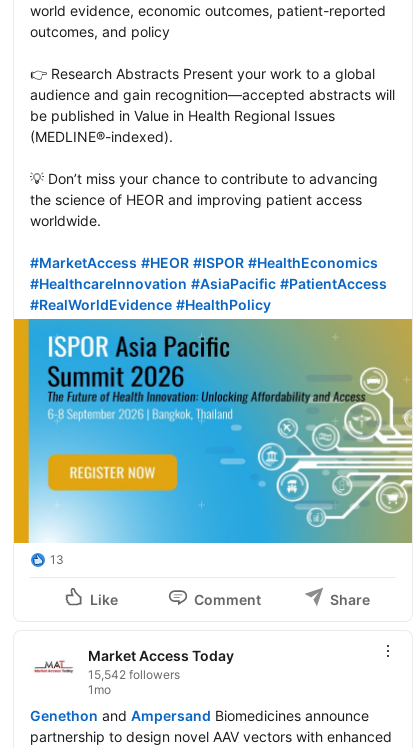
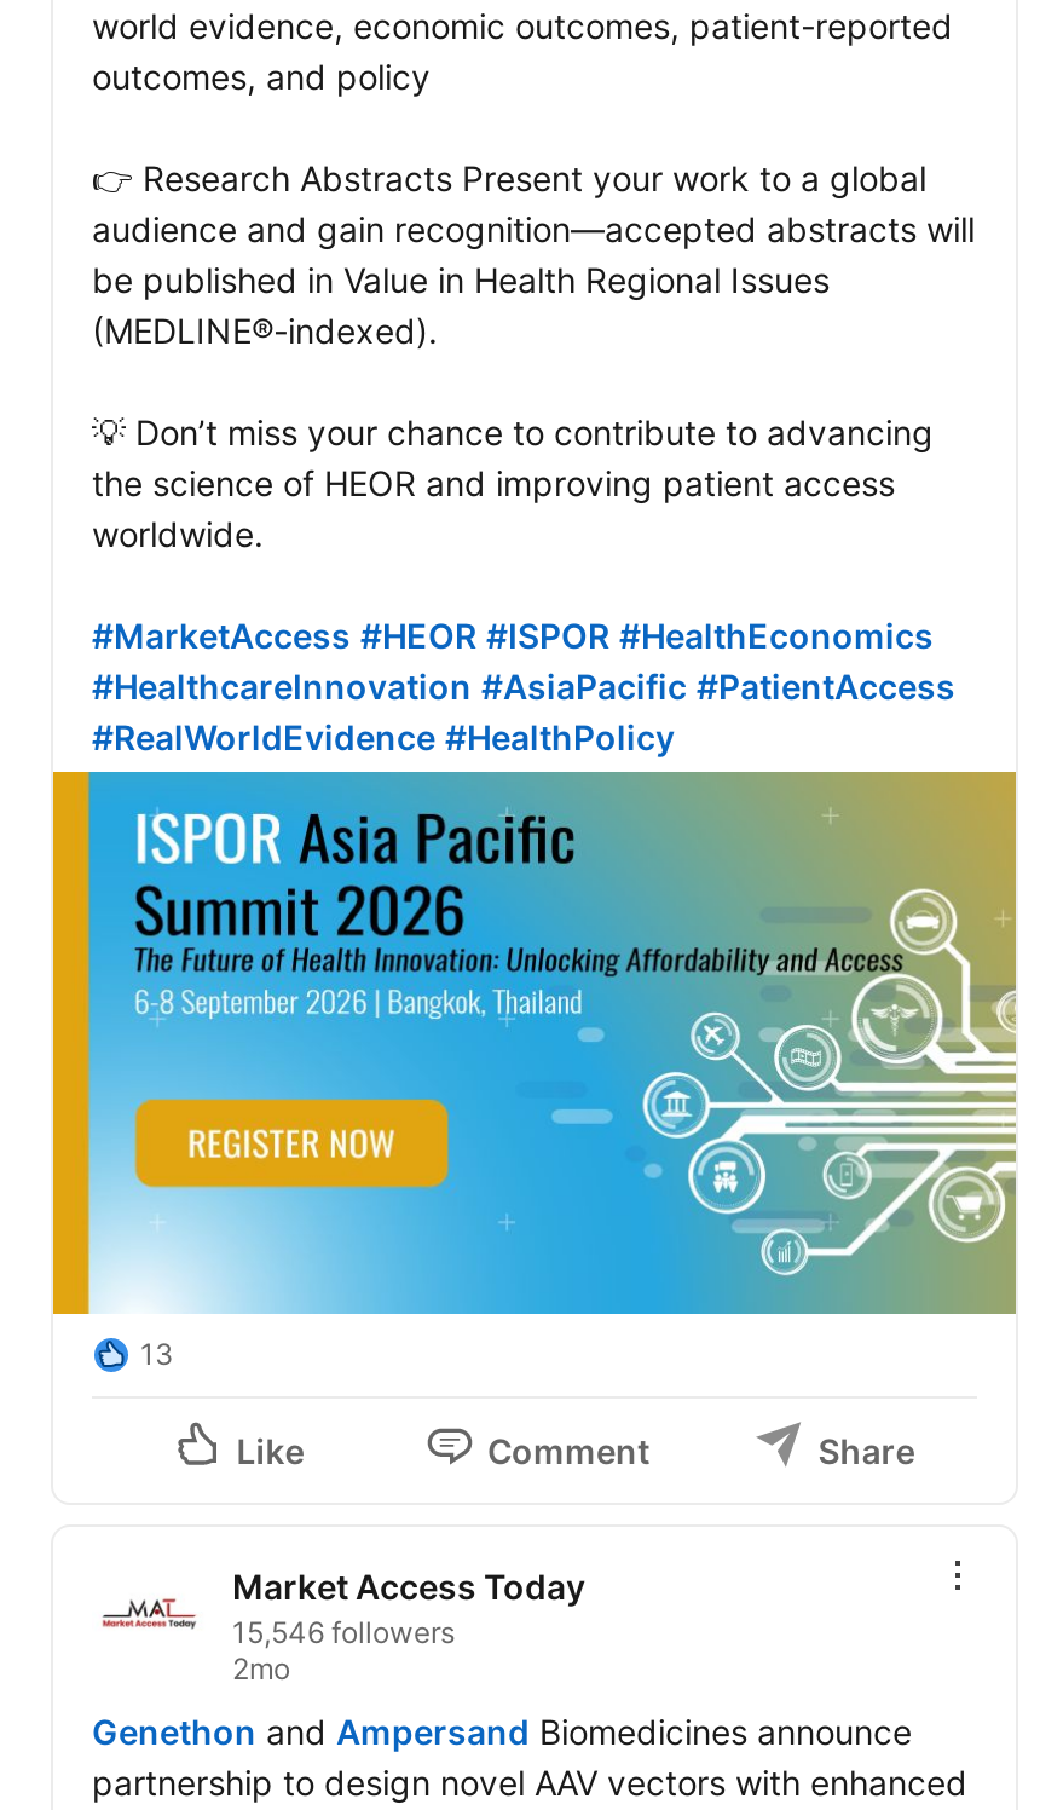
[88,667,180,697] 15,542 followers | 1mo -> [232,1614,455,1686] 15,546 followers | 2mo

